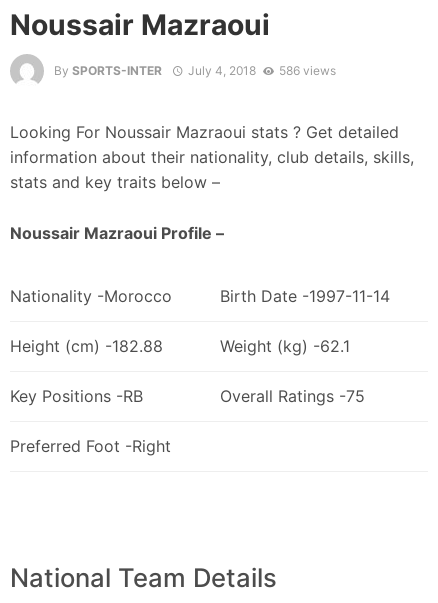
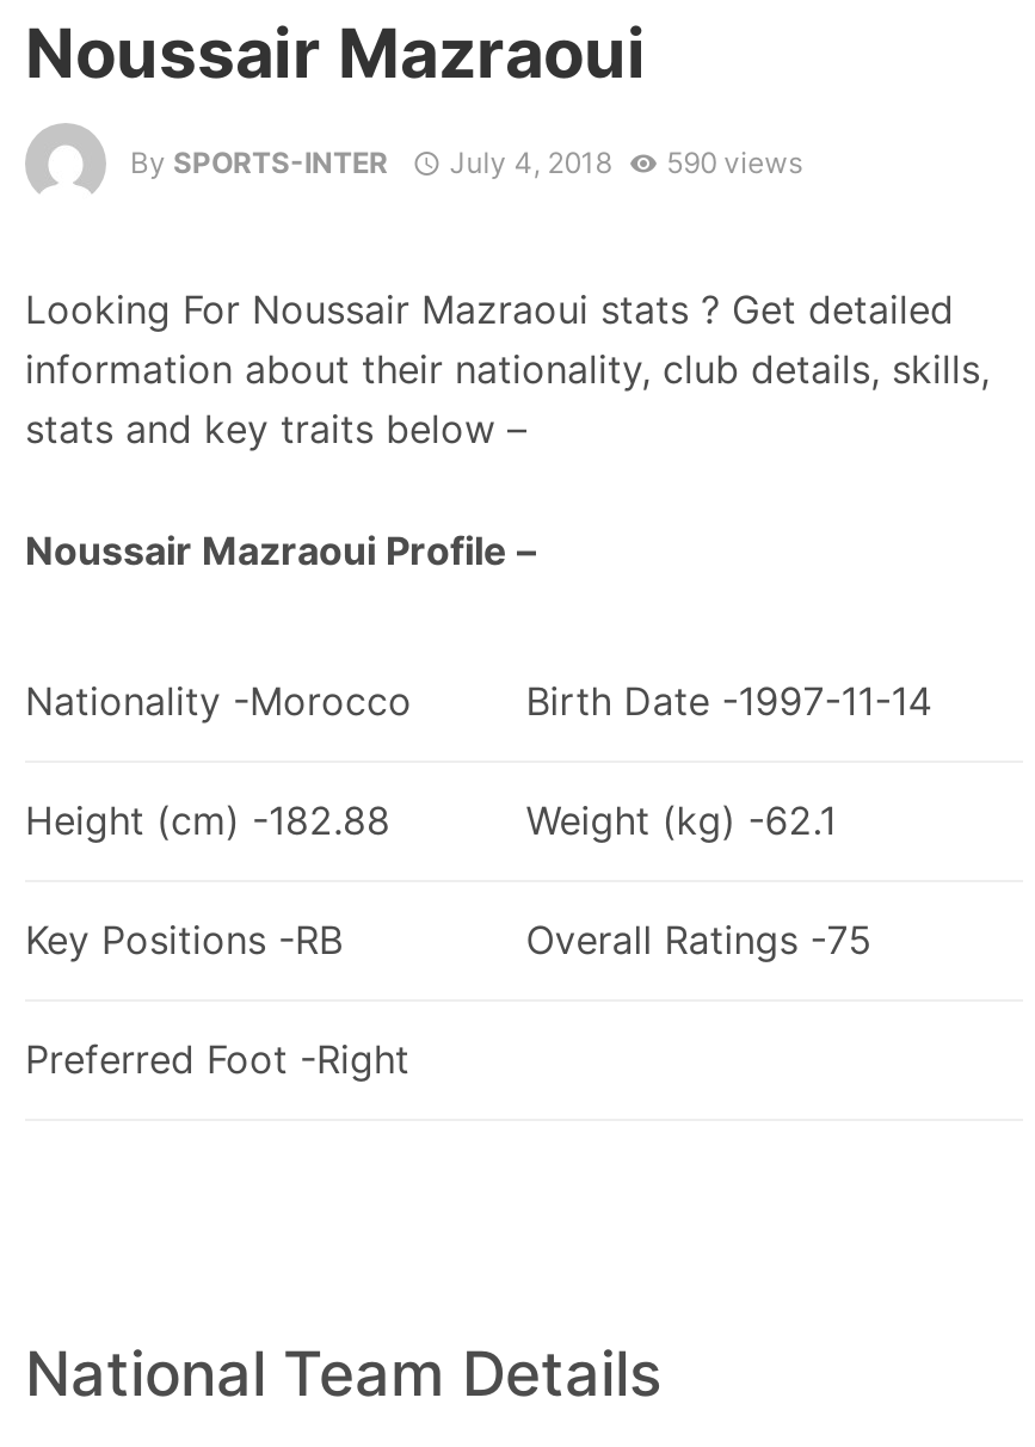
[54,63,336,78] By SPORTS-INTER July 4, 2018 586 views -> [130,144,802,180] By SPORTS-INTER July 4, 2018 590 views

